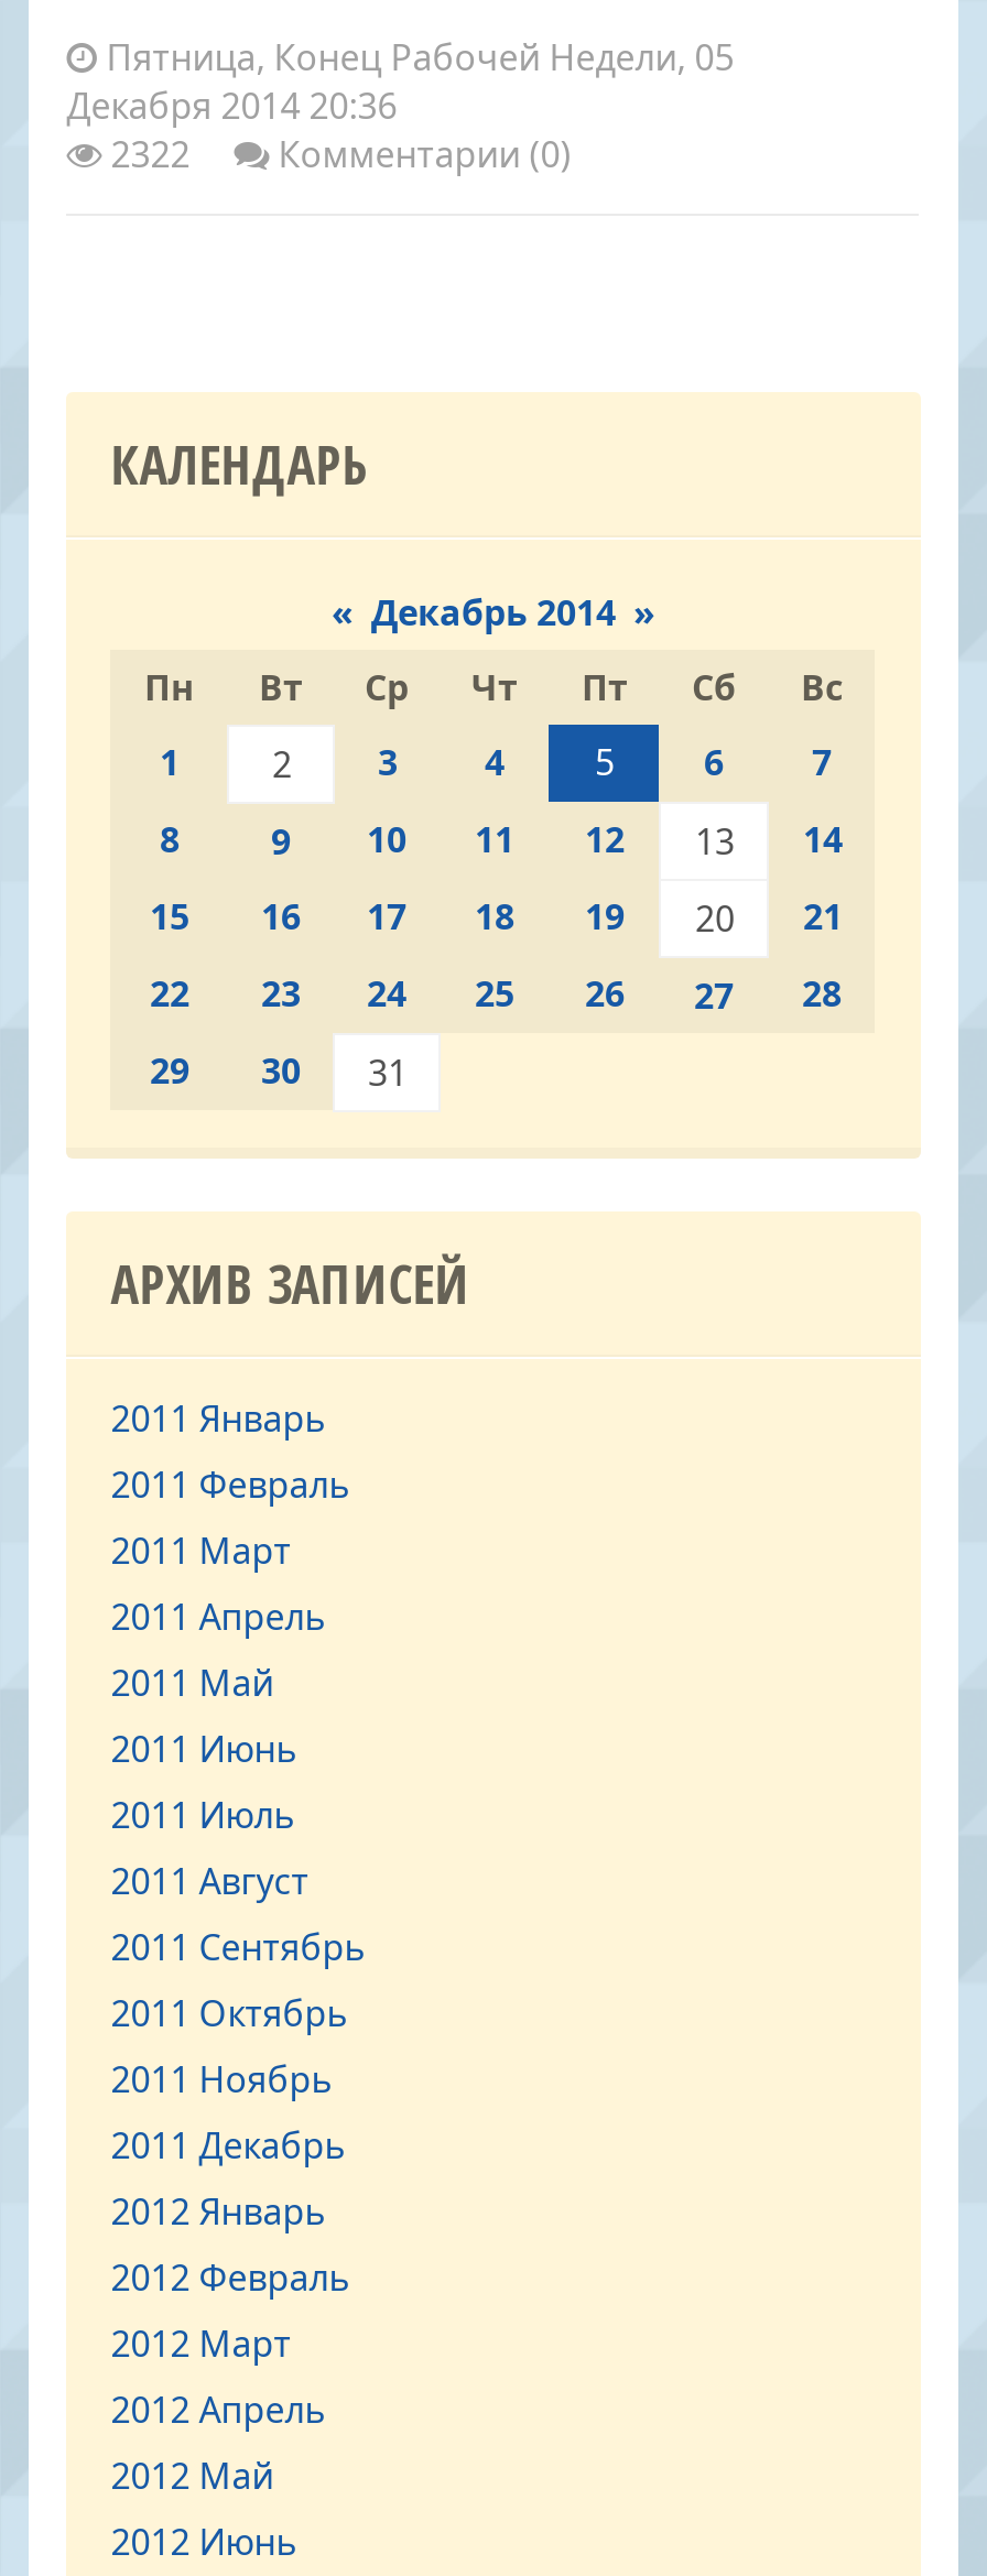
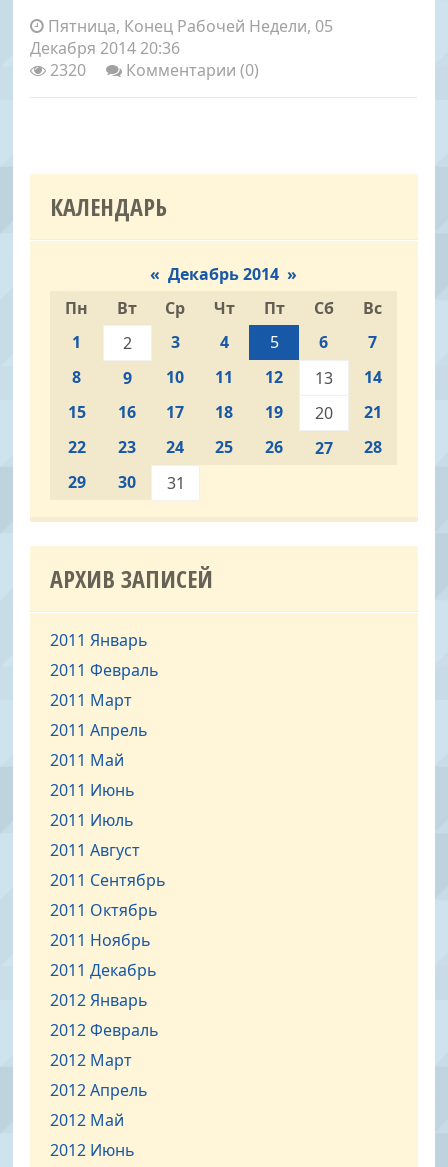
[102,130,571,178] 2322 Комментарии (0) -> [46,59,259,81] 2320 Комментарии (0)

